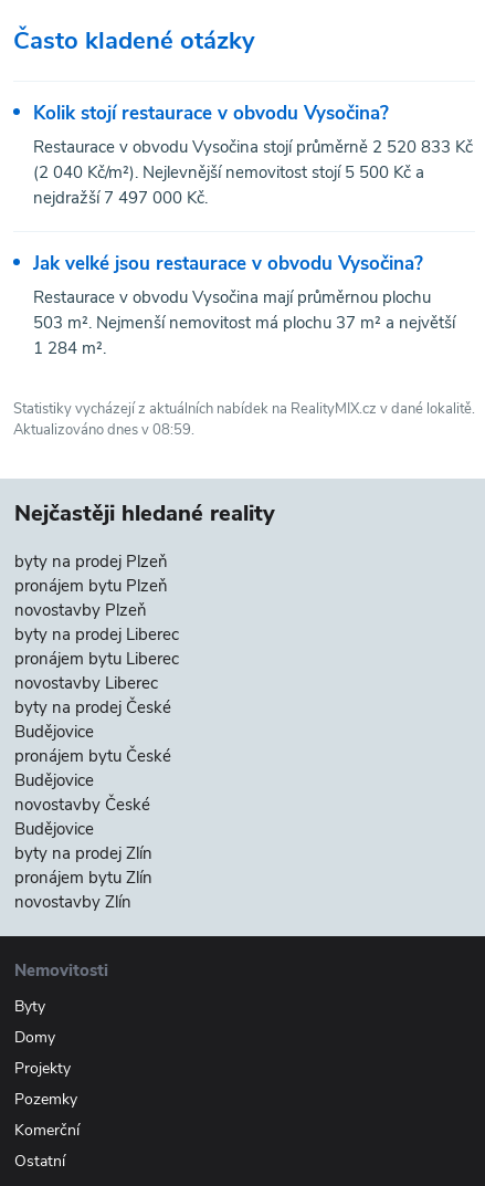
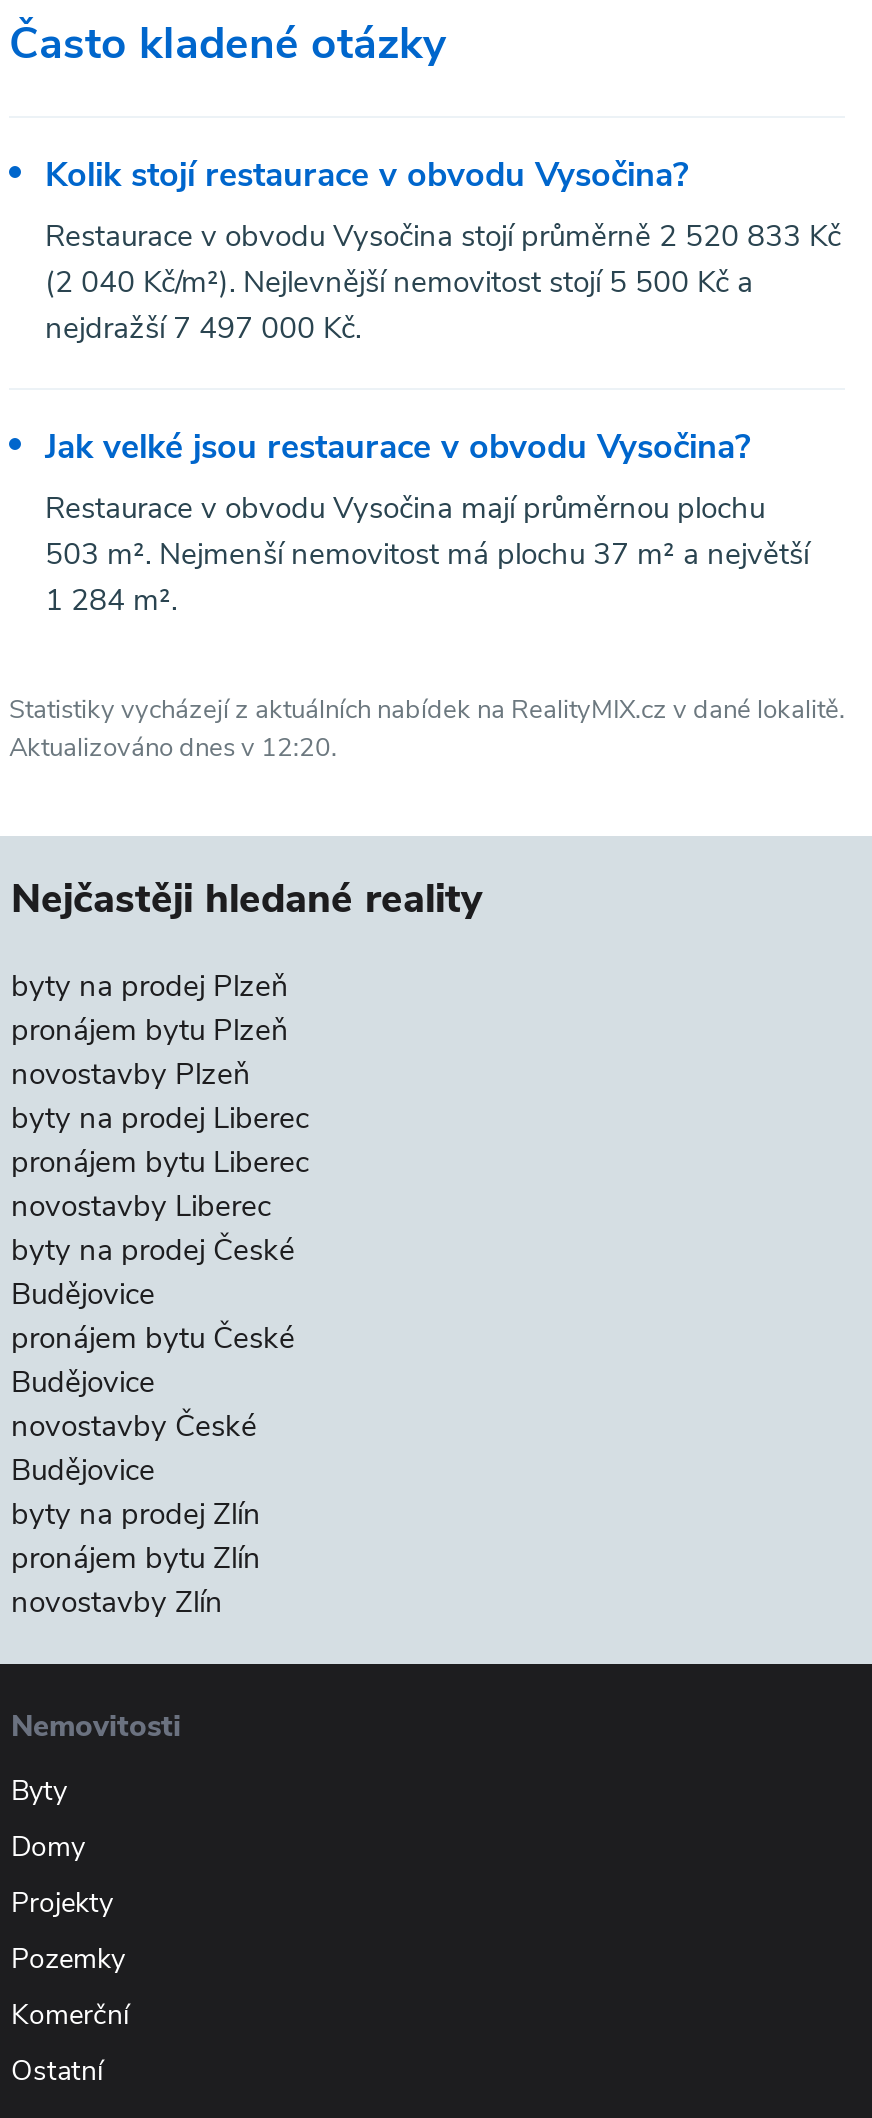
[13,420,194,440] Aktualizováno dnes v 08:59. -> [9,730,337,766] Aktualizováno dnes v 12:20.

